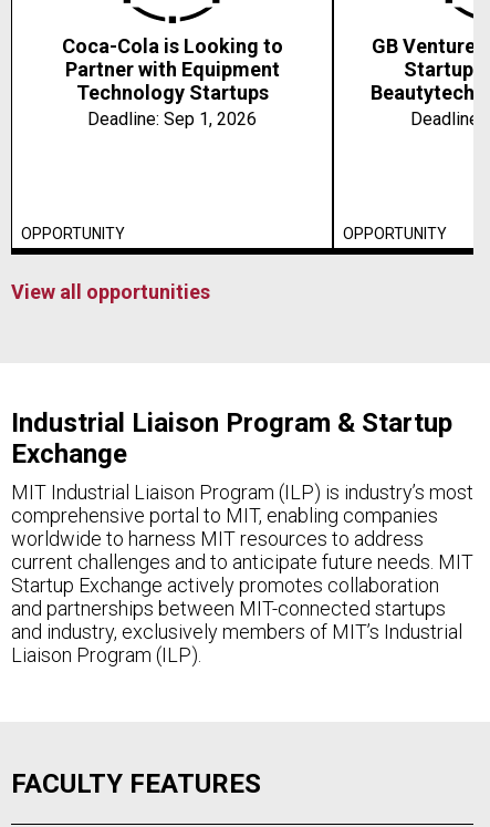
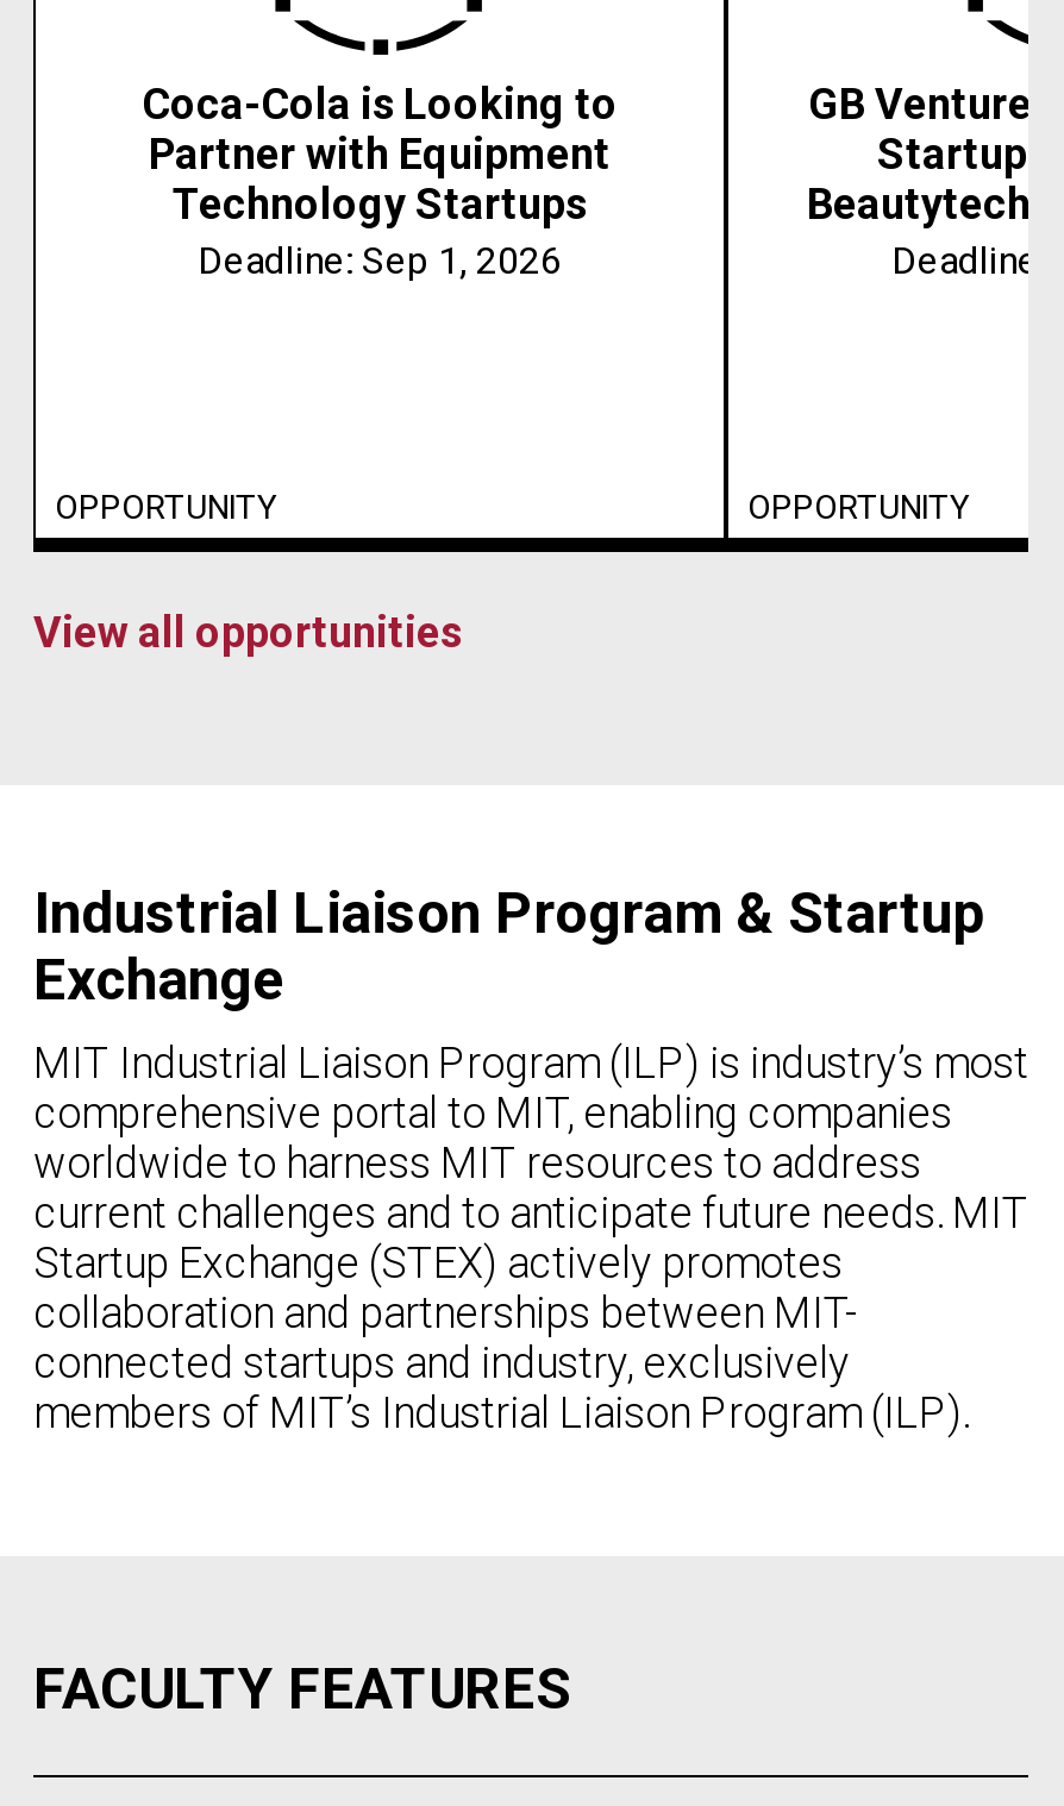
[11,573,462,666] Startup Exchange actively promotes collaboration | and partnerships between MIT-connected startups | and industry, exclusively members of MIT’s Industrial | Liaison Program (ILP). -> [33,1237,969,1437] Startup Exchange (STEX) actively promotes | collaboration and partnerships between MIT- | connected startups and industry, exclusively | members of MIT’s Industrial Liaison Program (ILP).

